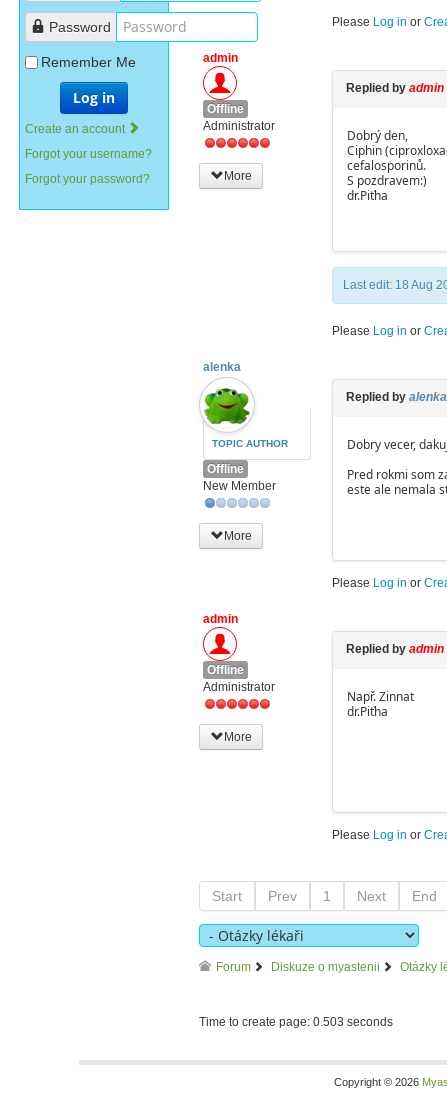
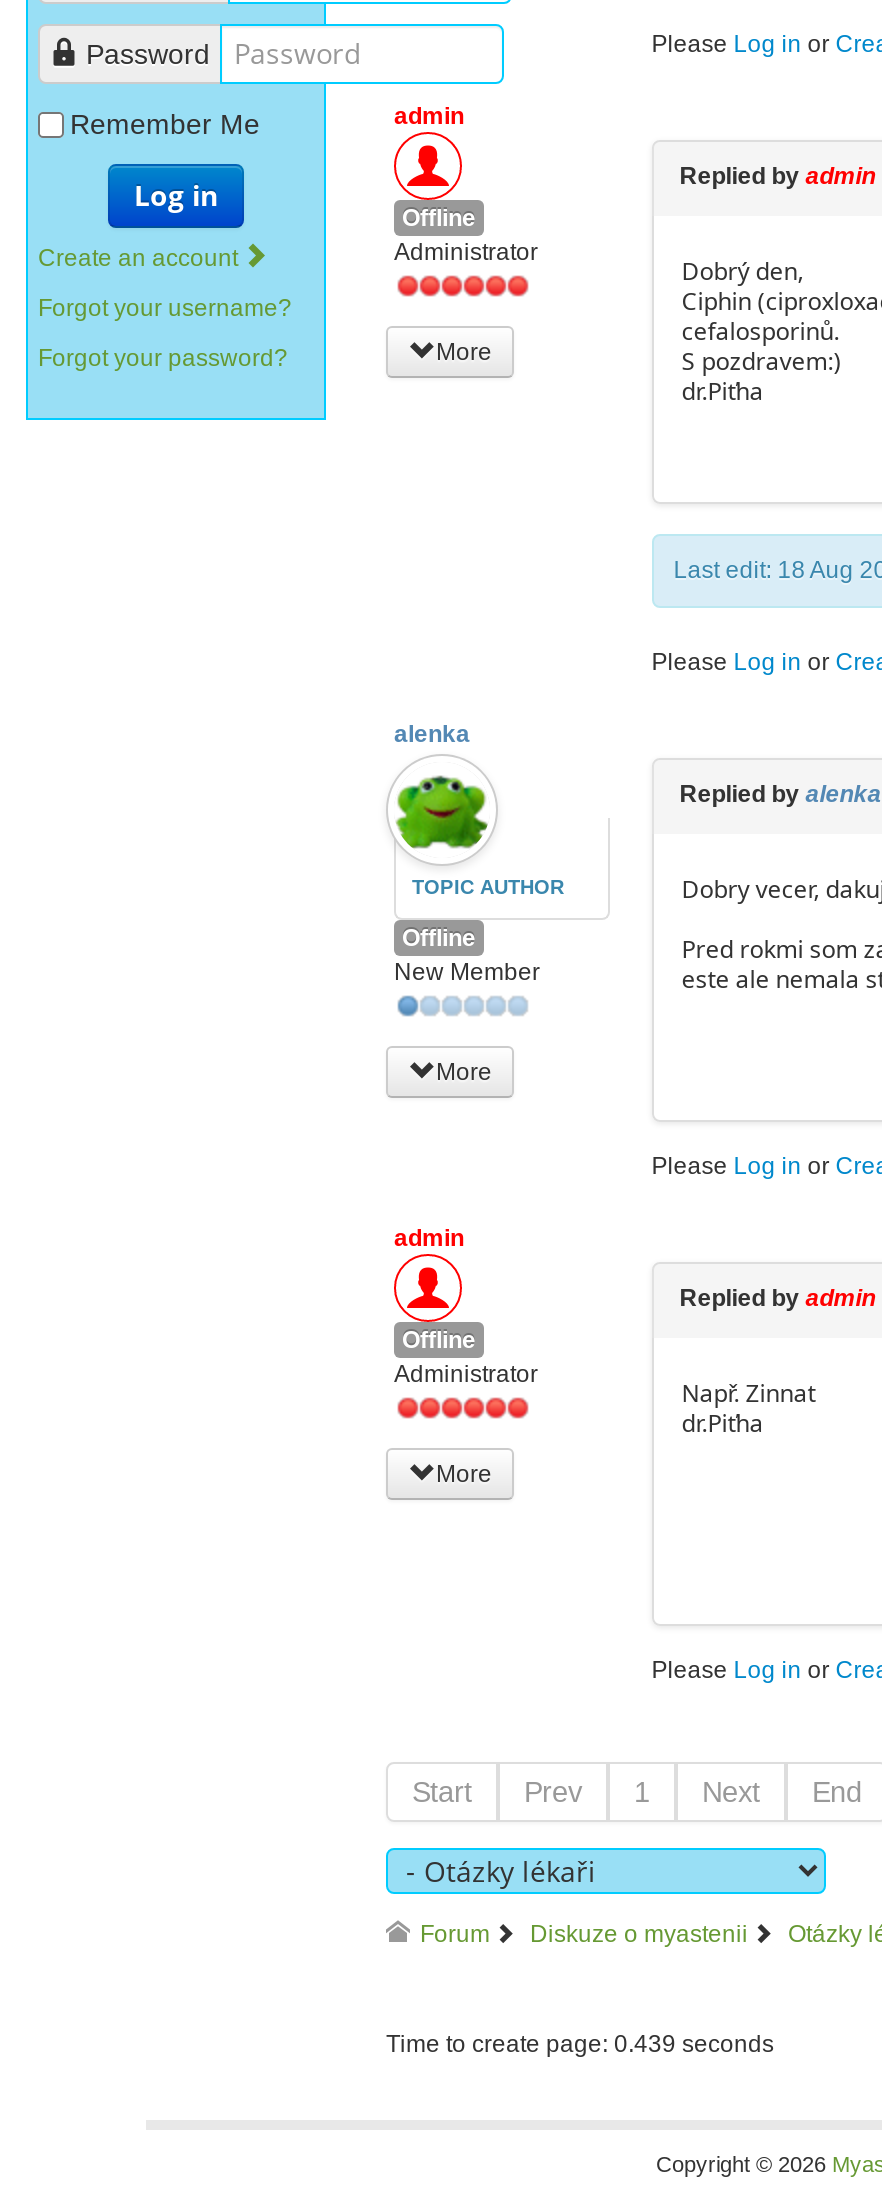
[199,1015,393,1029] Time to create page: 0.503 seconds -> [386,2030,774,2058] Time to create page: 0.439 seconds

